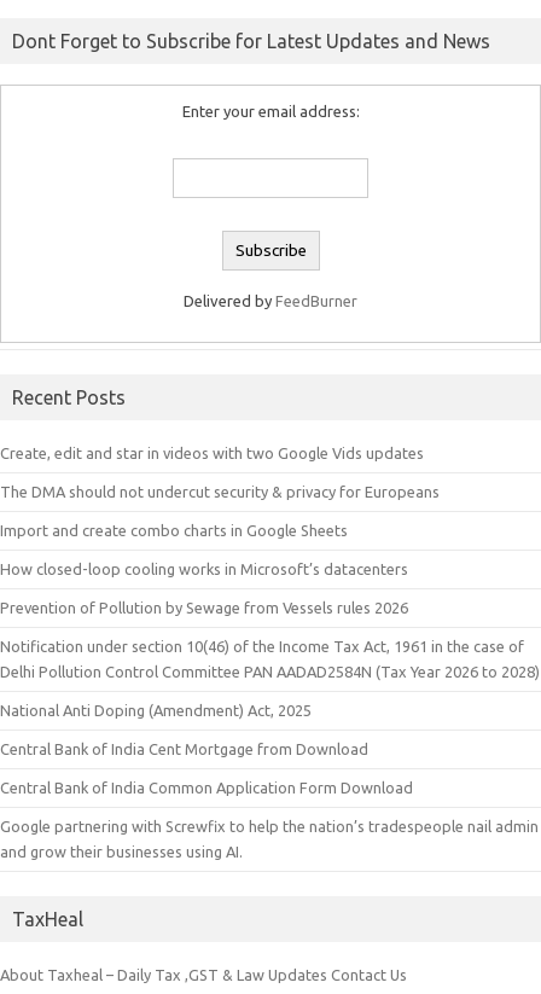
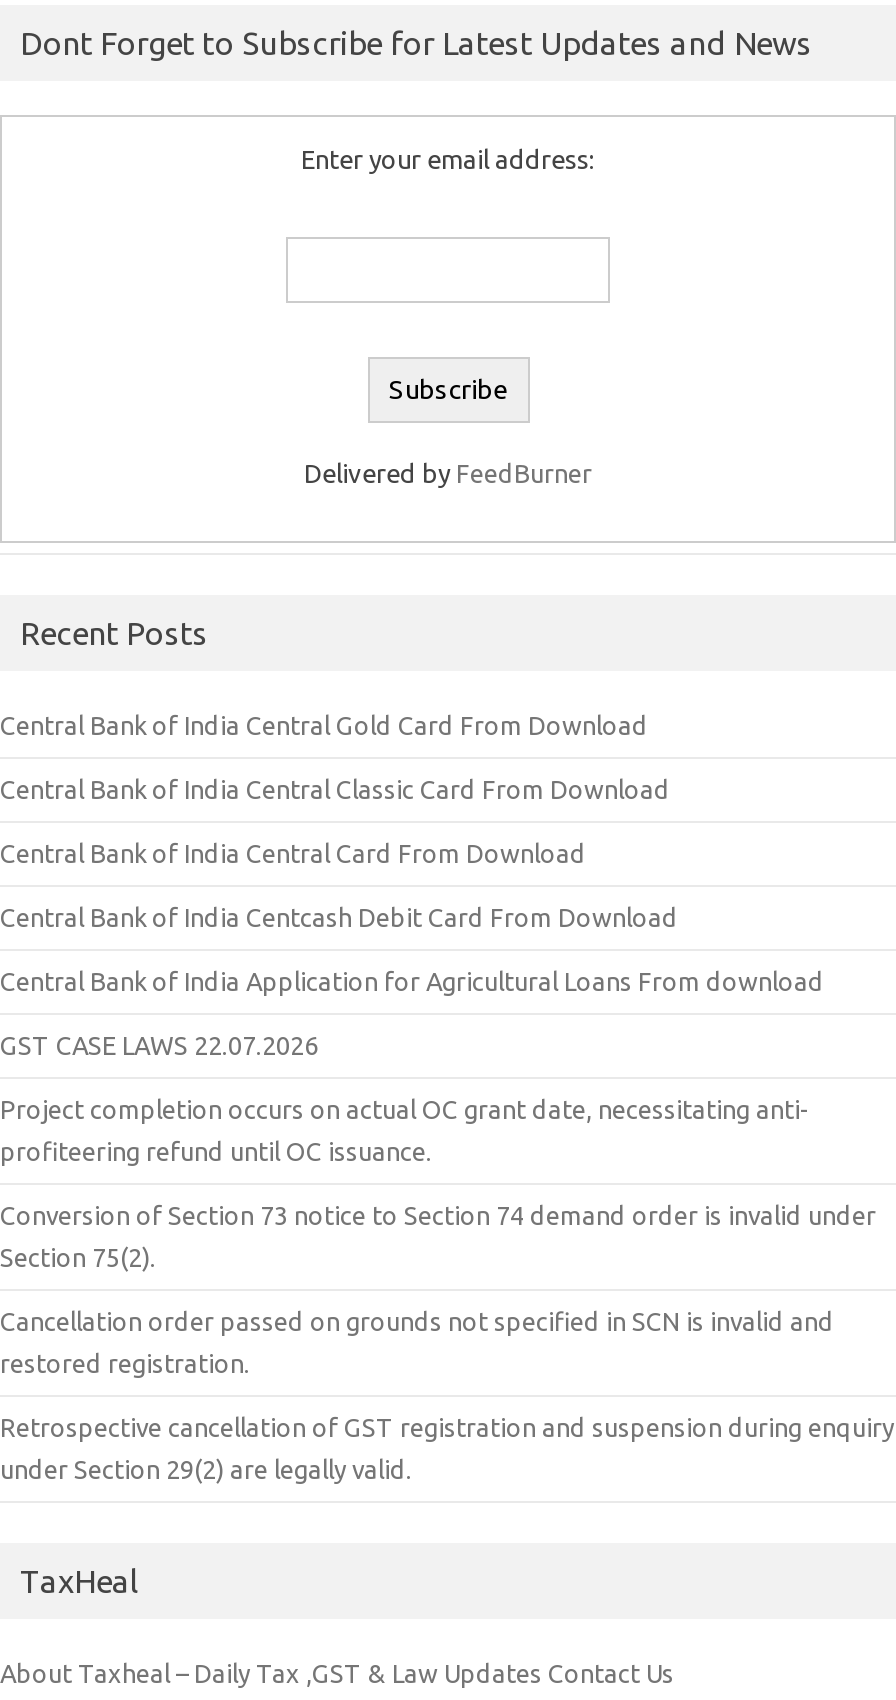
[0,445,540,860] Create, edit and star in videos with two Google Vids updates | The DMA should not undercut security & privacy for Europeans | Import and create combo charts in Google Sheets | How closed-loop cooling works in Microsoft’s datacenters | Prevention of Pollution by Sewage from Vessels rules 2026 | Notification under section 10(46) of the Income Tax Act, 1961 in the case of | Delhi Pollution Control Committee PAN AADAD2584N (Tax Year 2026 to 2028) | National Anti Doping (Amendment) Act, 2025 | Central Bank of India Cent Mortgage from Download | Central Bank of India Common Application Form Download | Google partnering with Screwfix to help the nation’s tradespeople nail admin | and grow their businesses using AI. -> [0,710,894,1482] Central Bank of India Central Gold Card From Download | Central Bank of India Central Classic Card From Download | Central Bank of India Central Card From Download | Central Bank of India Centcash Debit Card From Download | Central Bank of India Application for Agricultural Loans From download | GST CASE LAWS 22.07.2026 | Project completion occurs on actual OC grant date, necessitating anti- | profiteering refund until OC issuance. | Conversion of Section 73 notice to Section 74 demand order is invalid under | Section 75(2). | Cancellation order passed on grounds not specified in SCN is invalid and | restored registration. | Retrospective cancellation of GST registration and suspension during enquiry | under Section 29(2) are legally valid.

